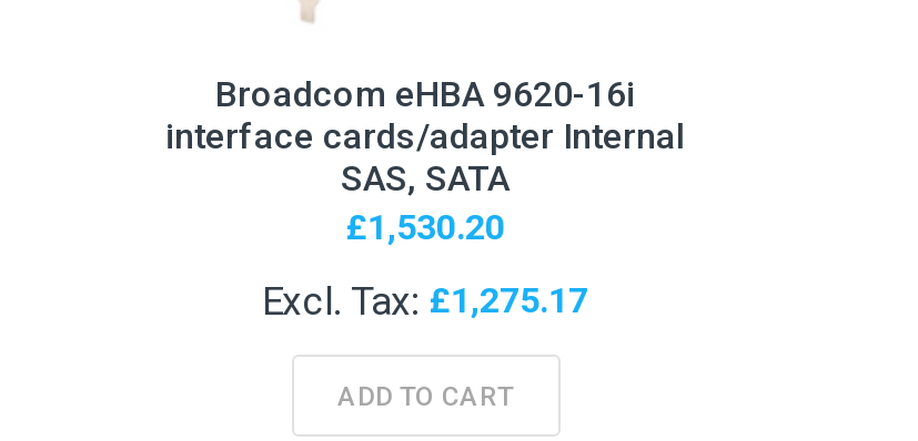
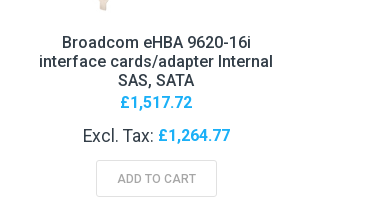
[345,206,505,248] £1,530.20 -> [120,93,192,112] £1,517.72
[428,279,588,321] £1,275.17 -> [157,126,229,145] £1,264.77

